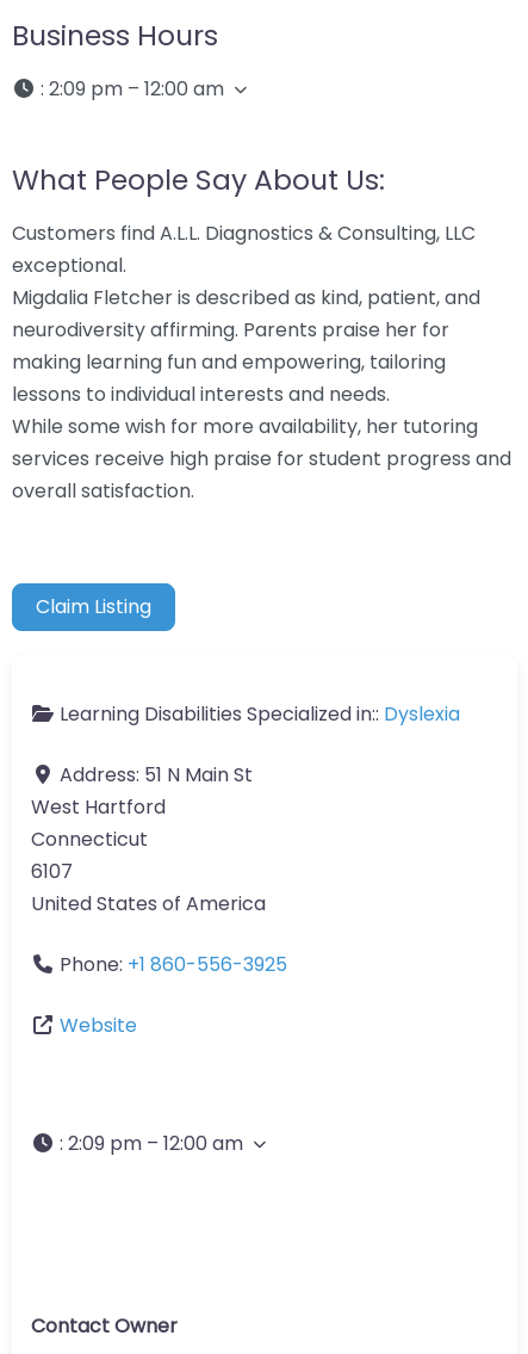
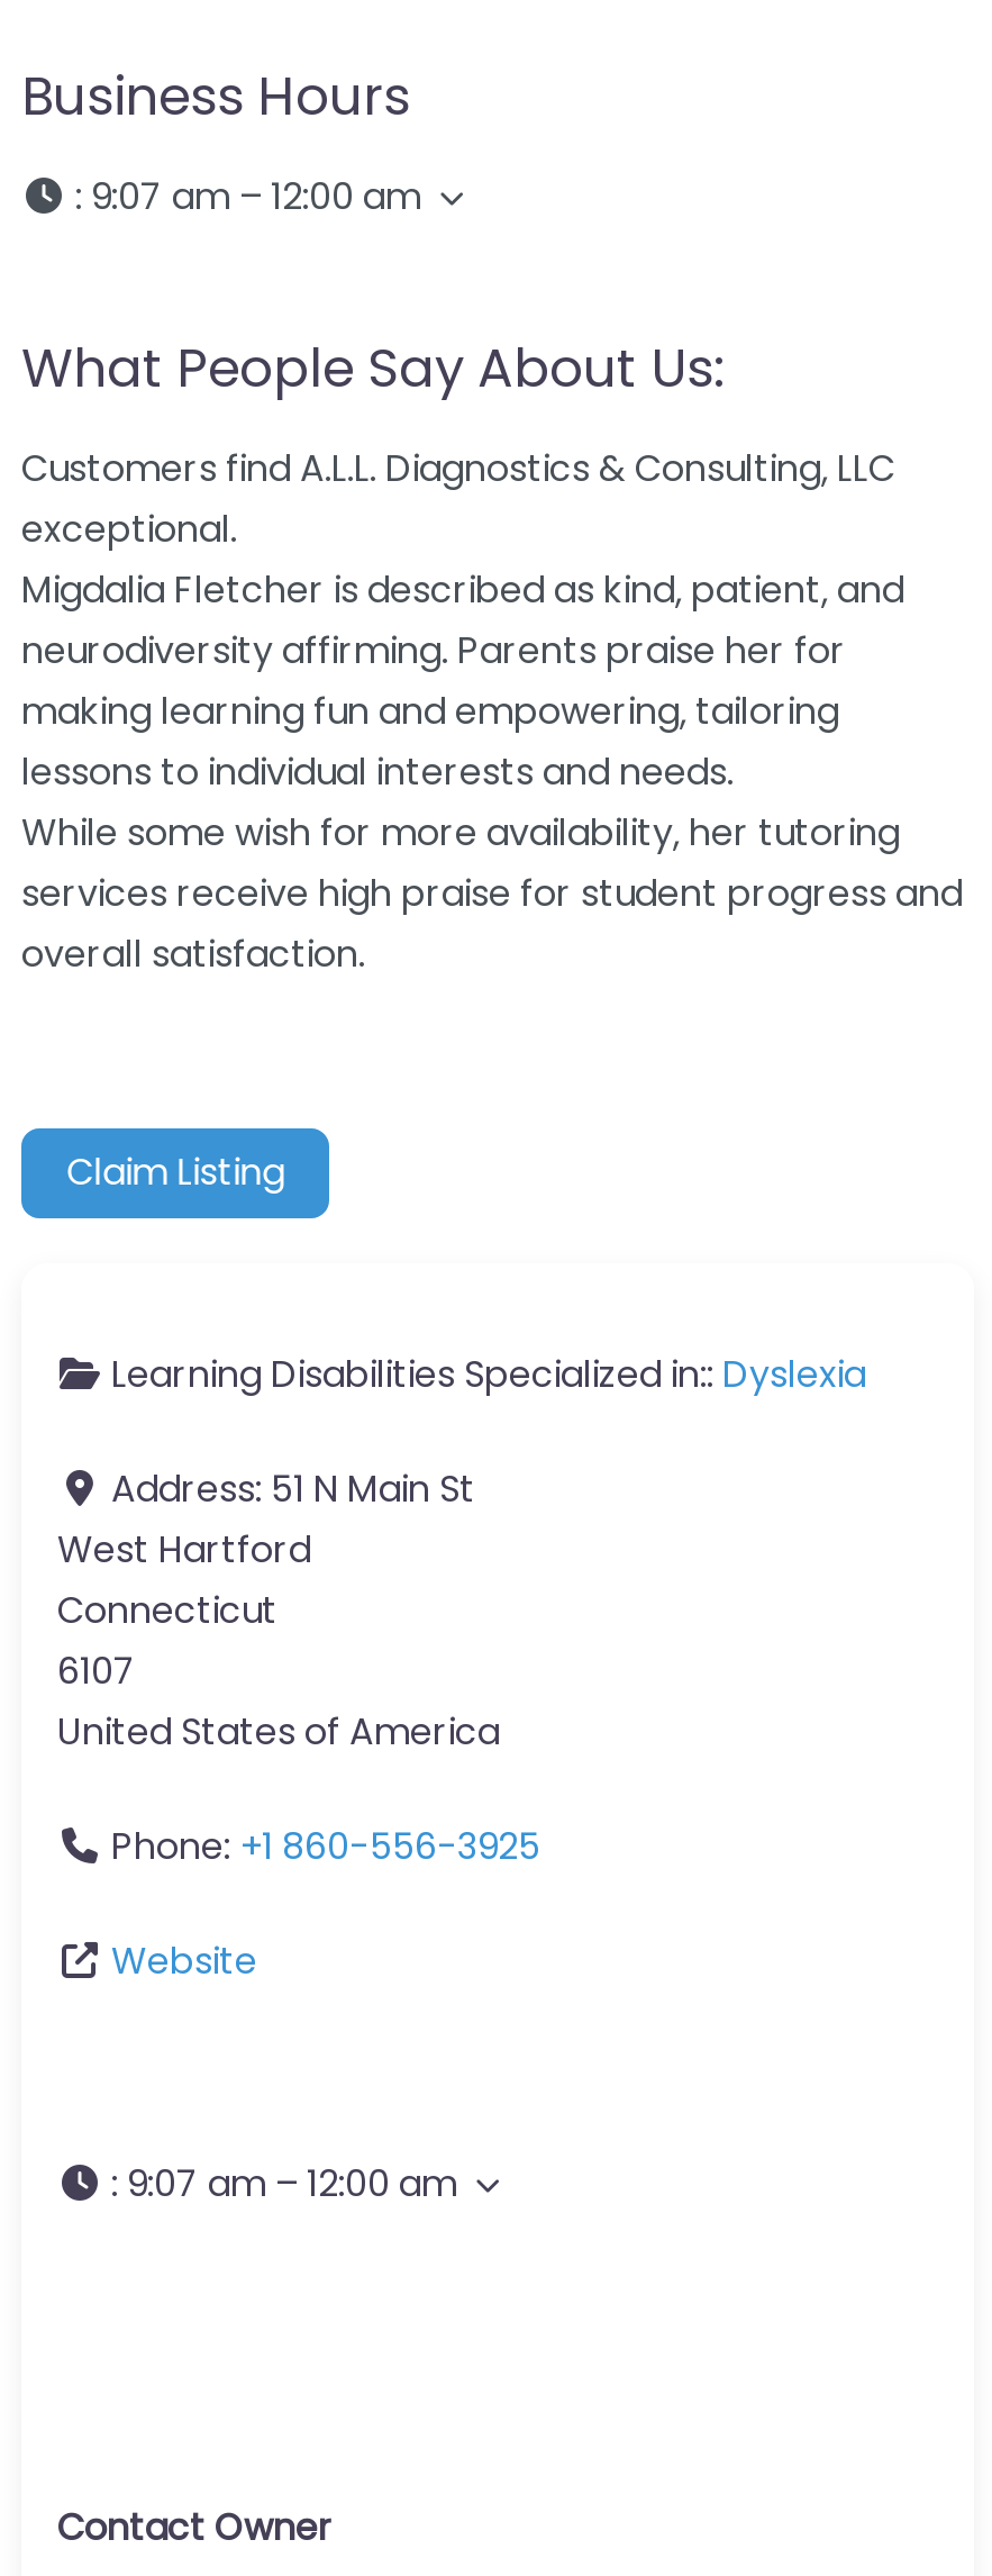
[41,75,224,102] : 2:09 pm – 12:00 am -> [75,171,421,222] : 9:07 am – 12:00 am
[60,1130,243,1158] : 2:09 pm – 12:00 am -> [111,2159,457,2210] : 9:07 am – 12:00 am

